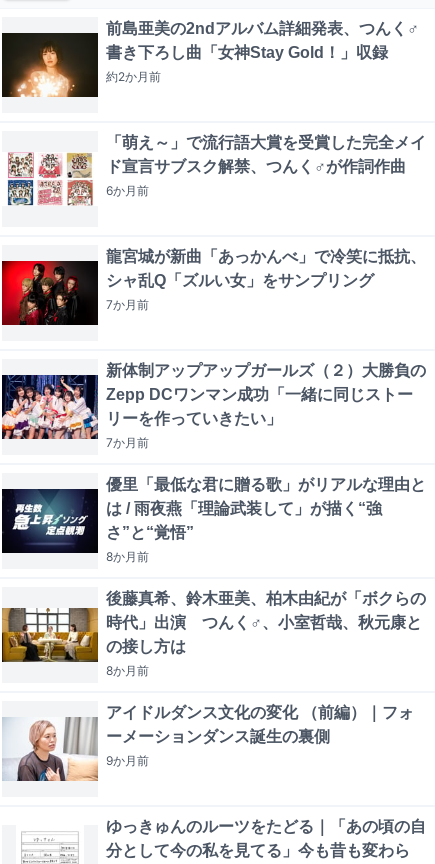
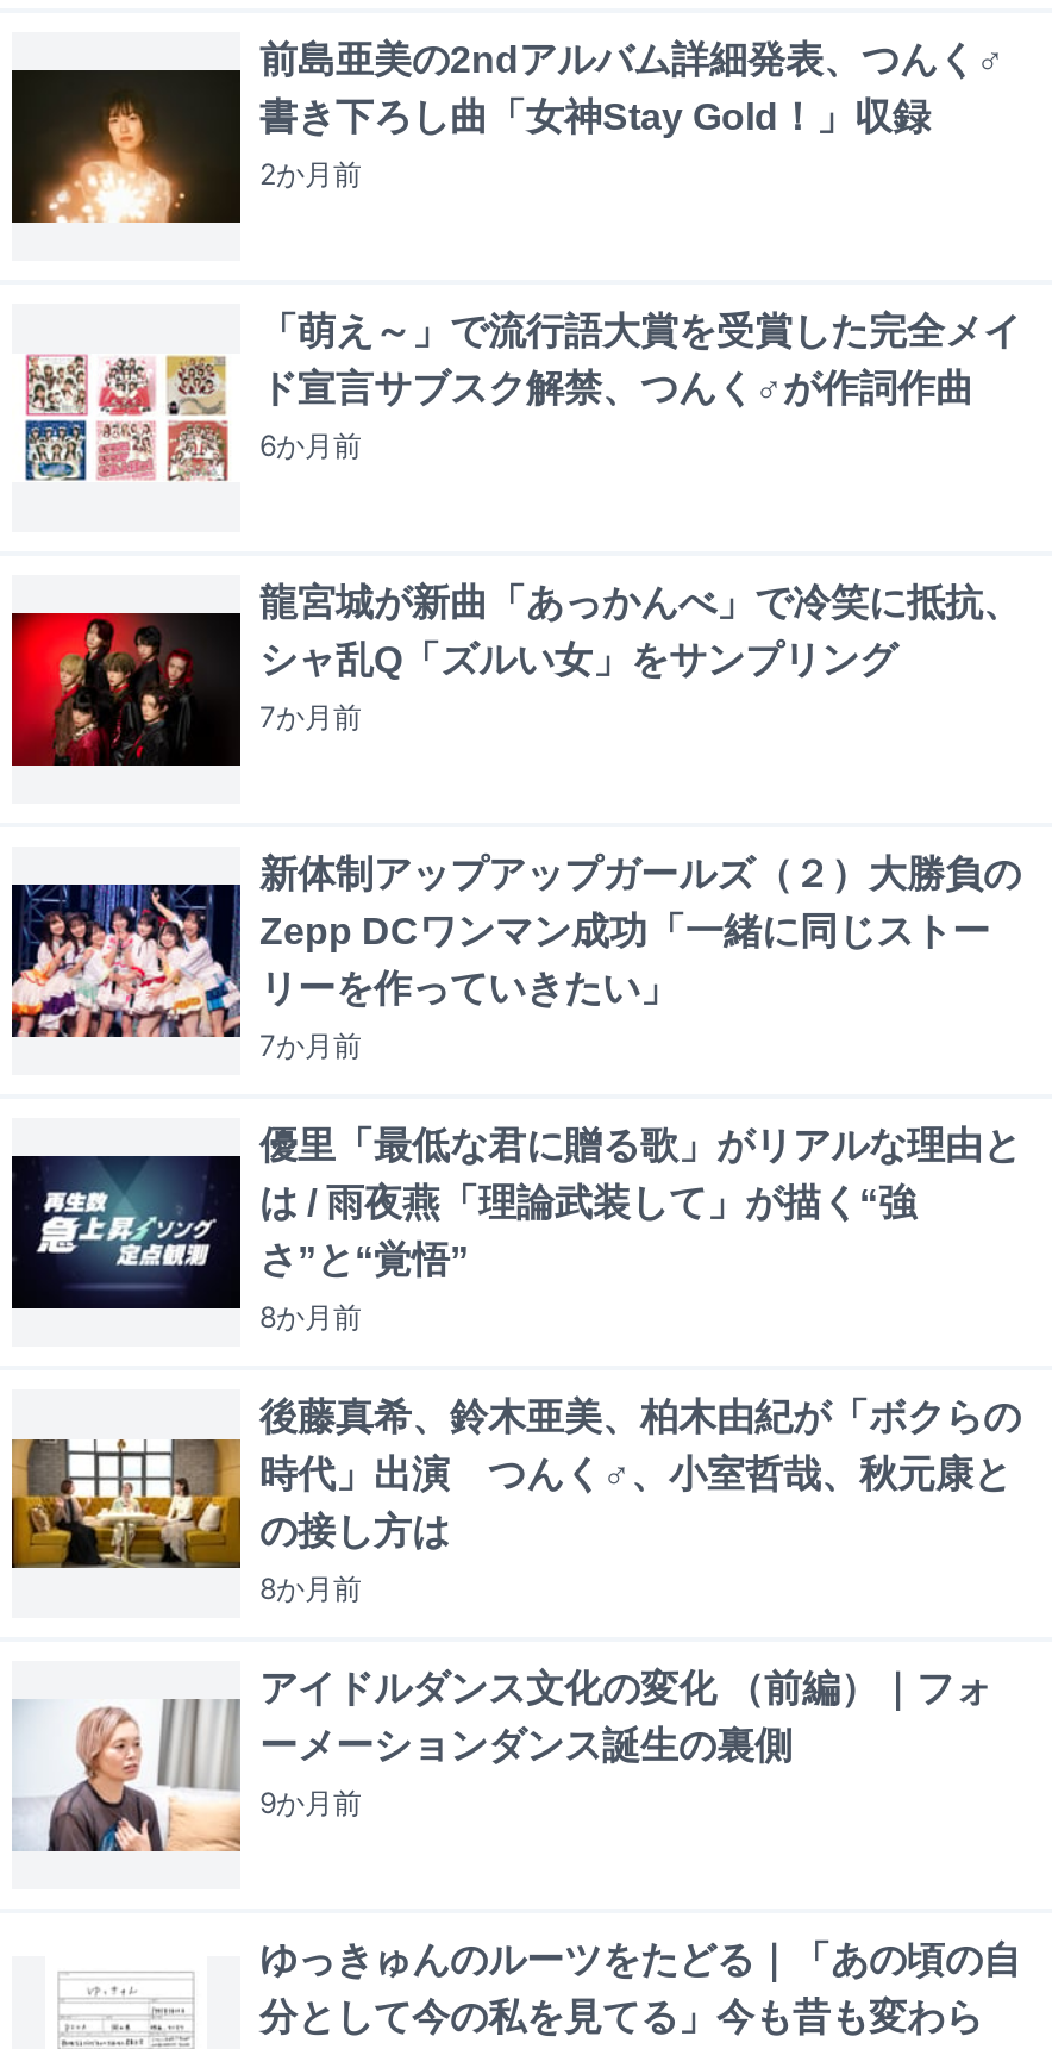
[106,69,161,84] 約2か月前 -> [259,156,362,192] 2か月前

